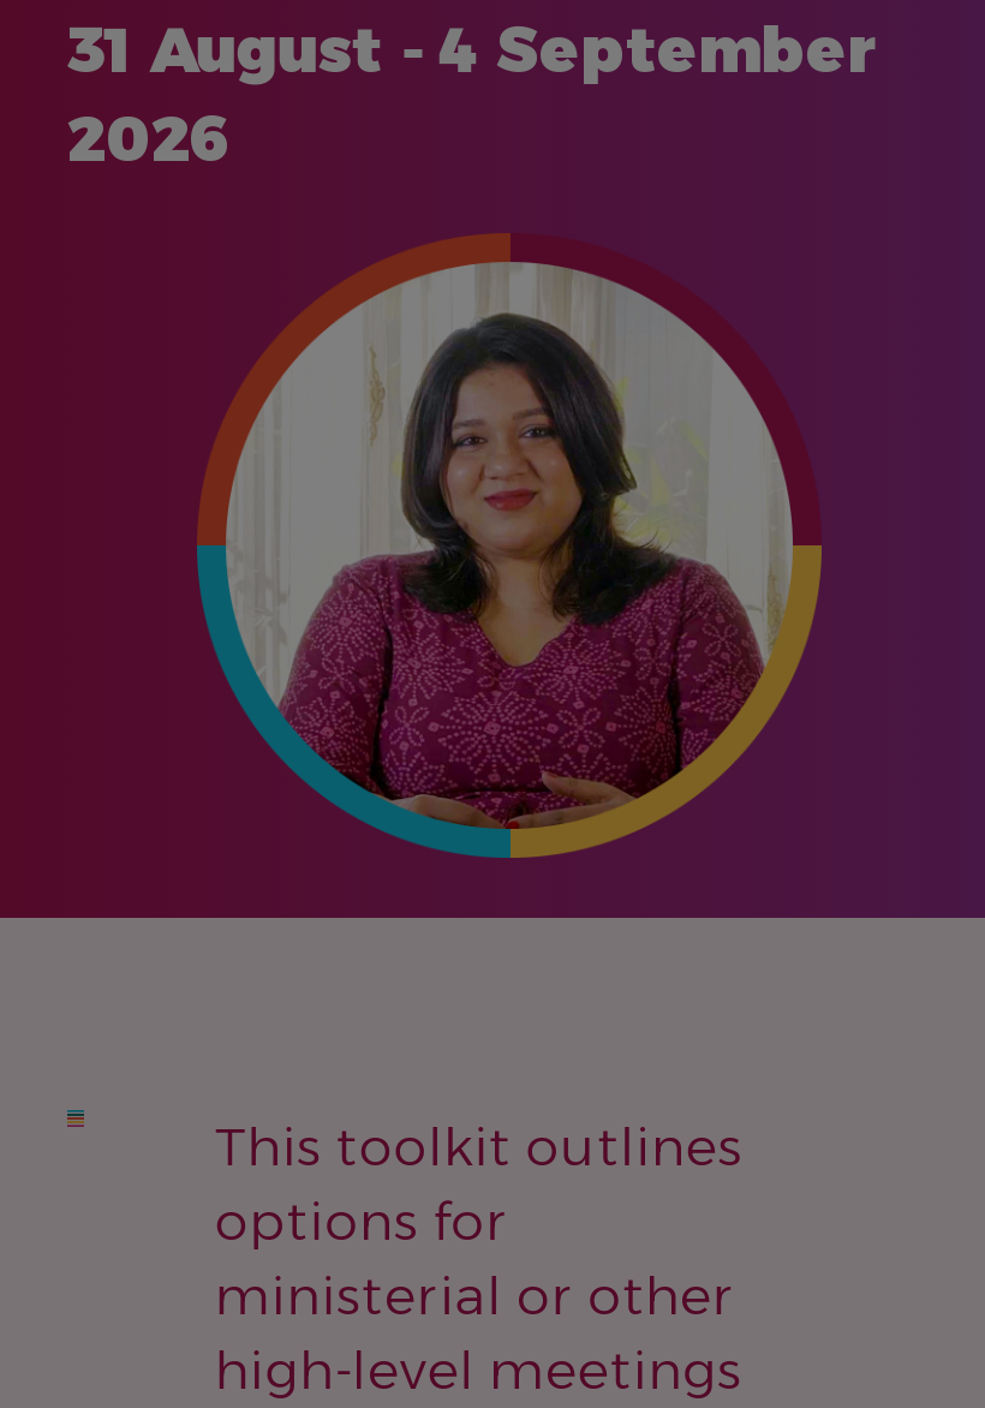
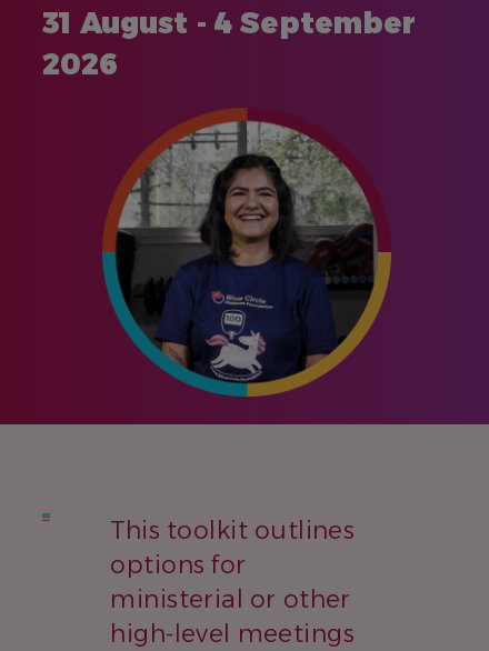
[223,259,793,831] [image] -> [114,120,378,384] [image]

